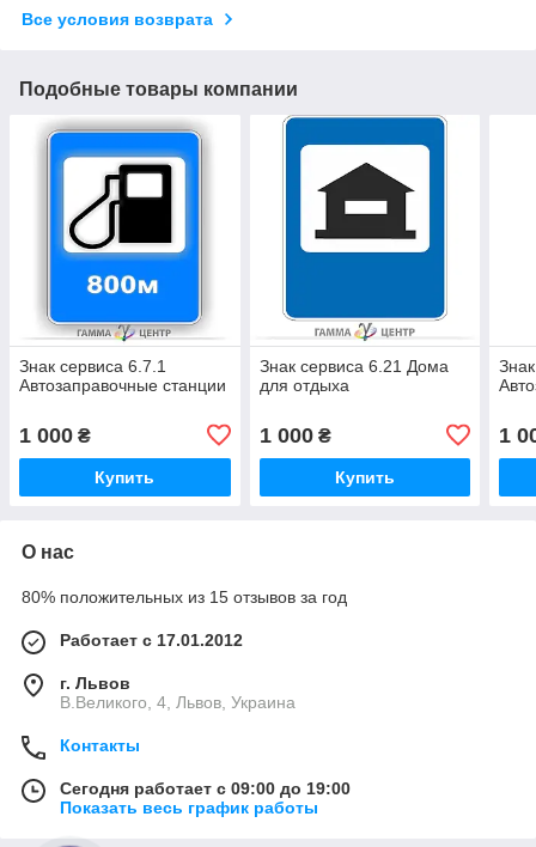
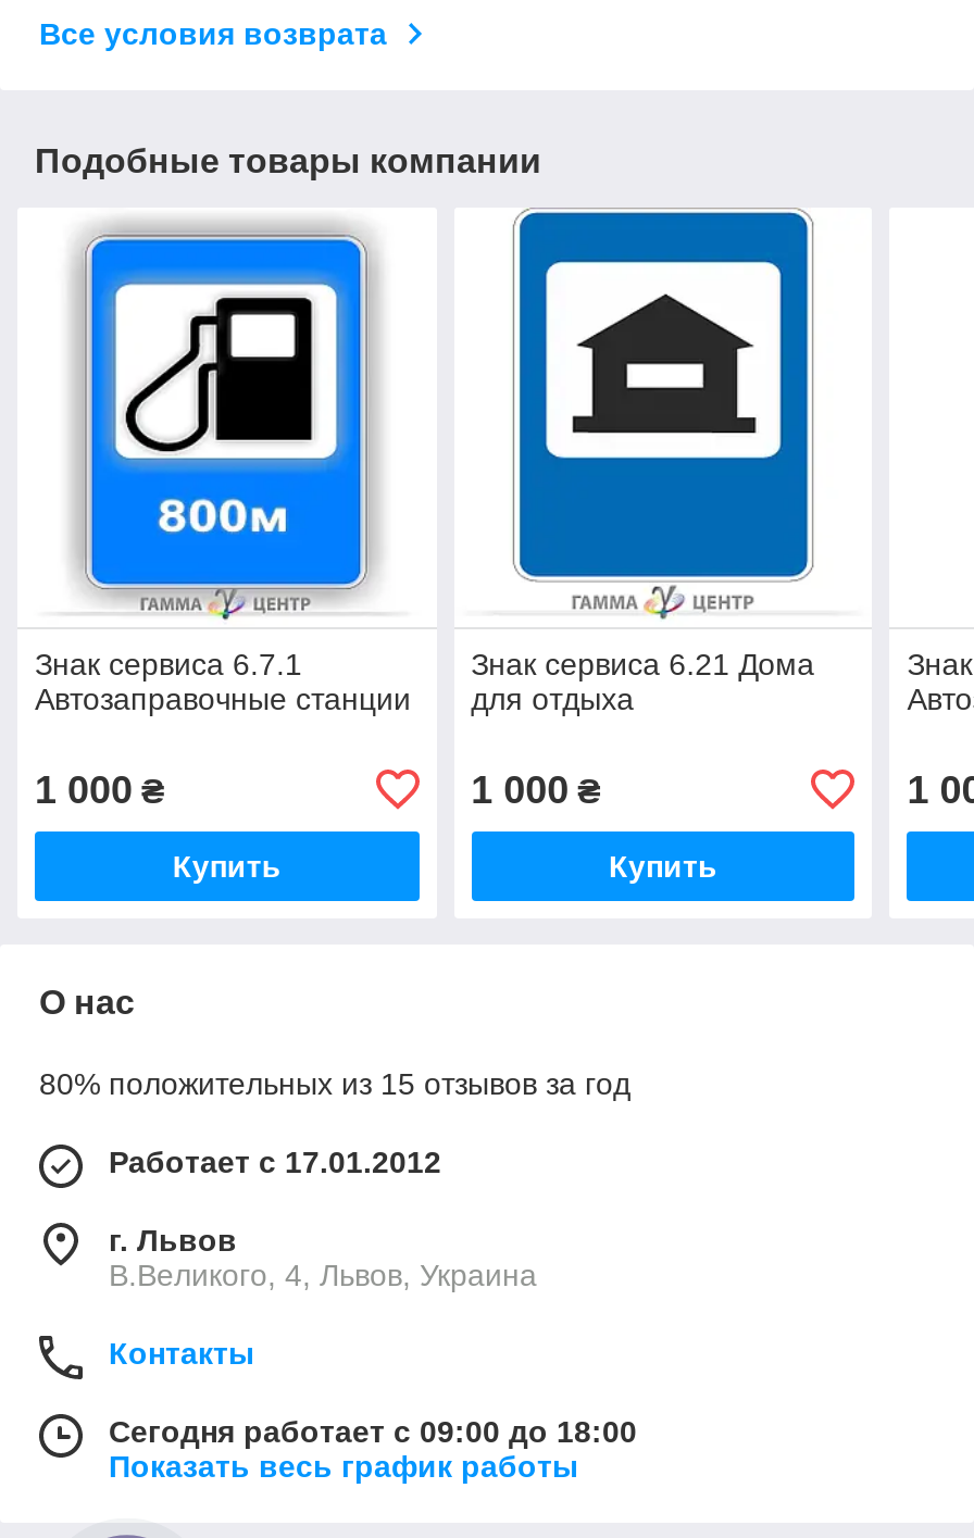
[60,779,351,798] Сегодня работает с 09:00 до 19:00 -> [109,1414,637,1448] Сегодня работает с 09:00 до 18:00

